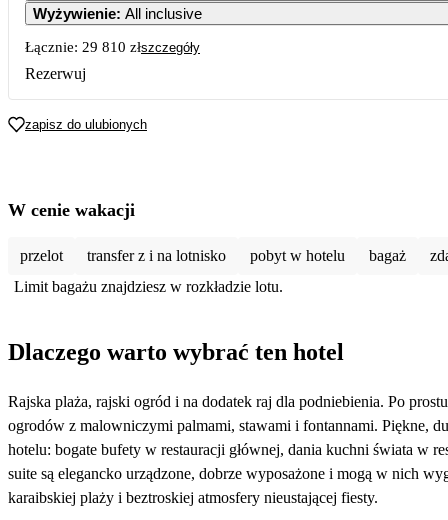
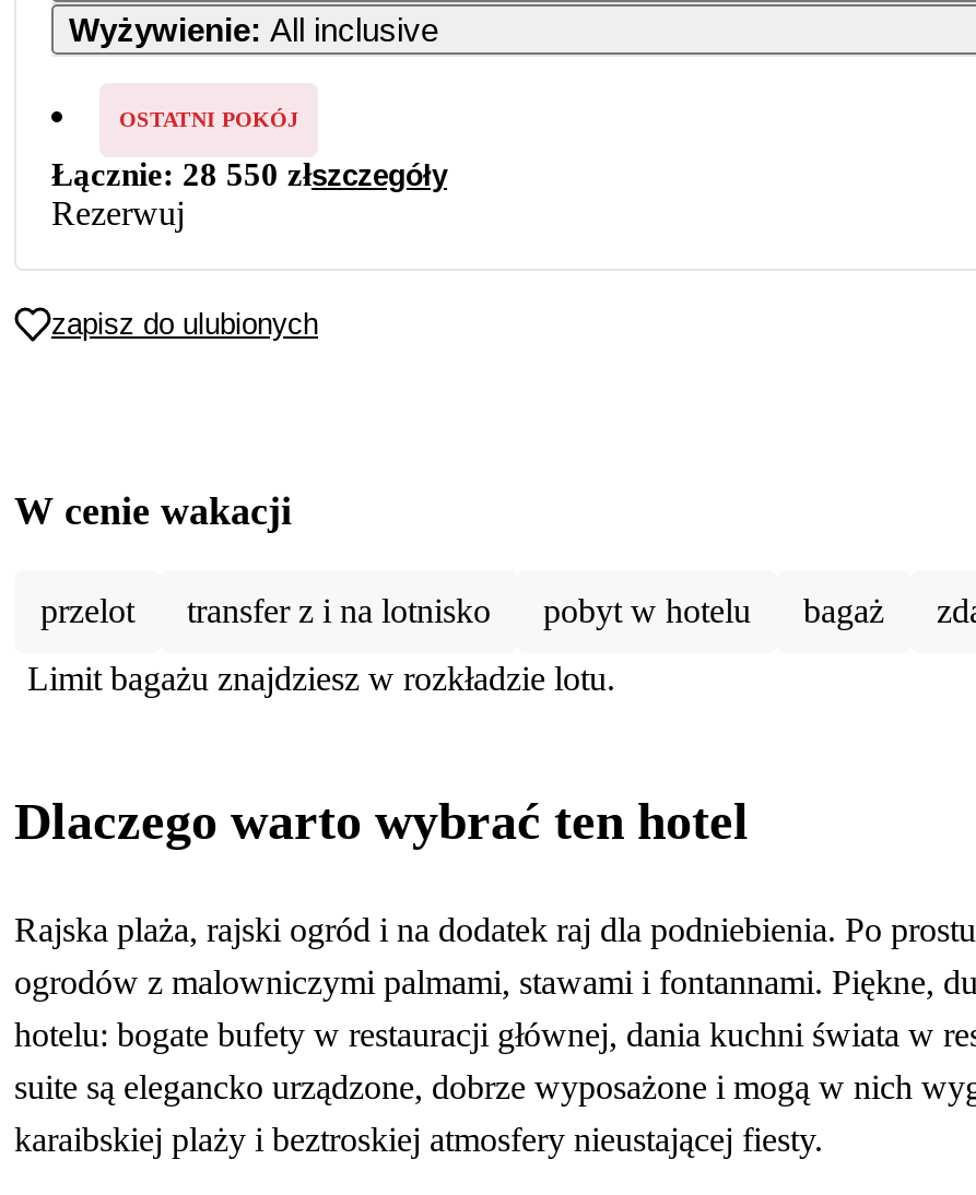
[25,38,200,54] Łącznie: 29 810 złszczegóły -> [51,106,447,191] OSTATNI POKÓJ | Łącznie: 28 550 złszczegóły

